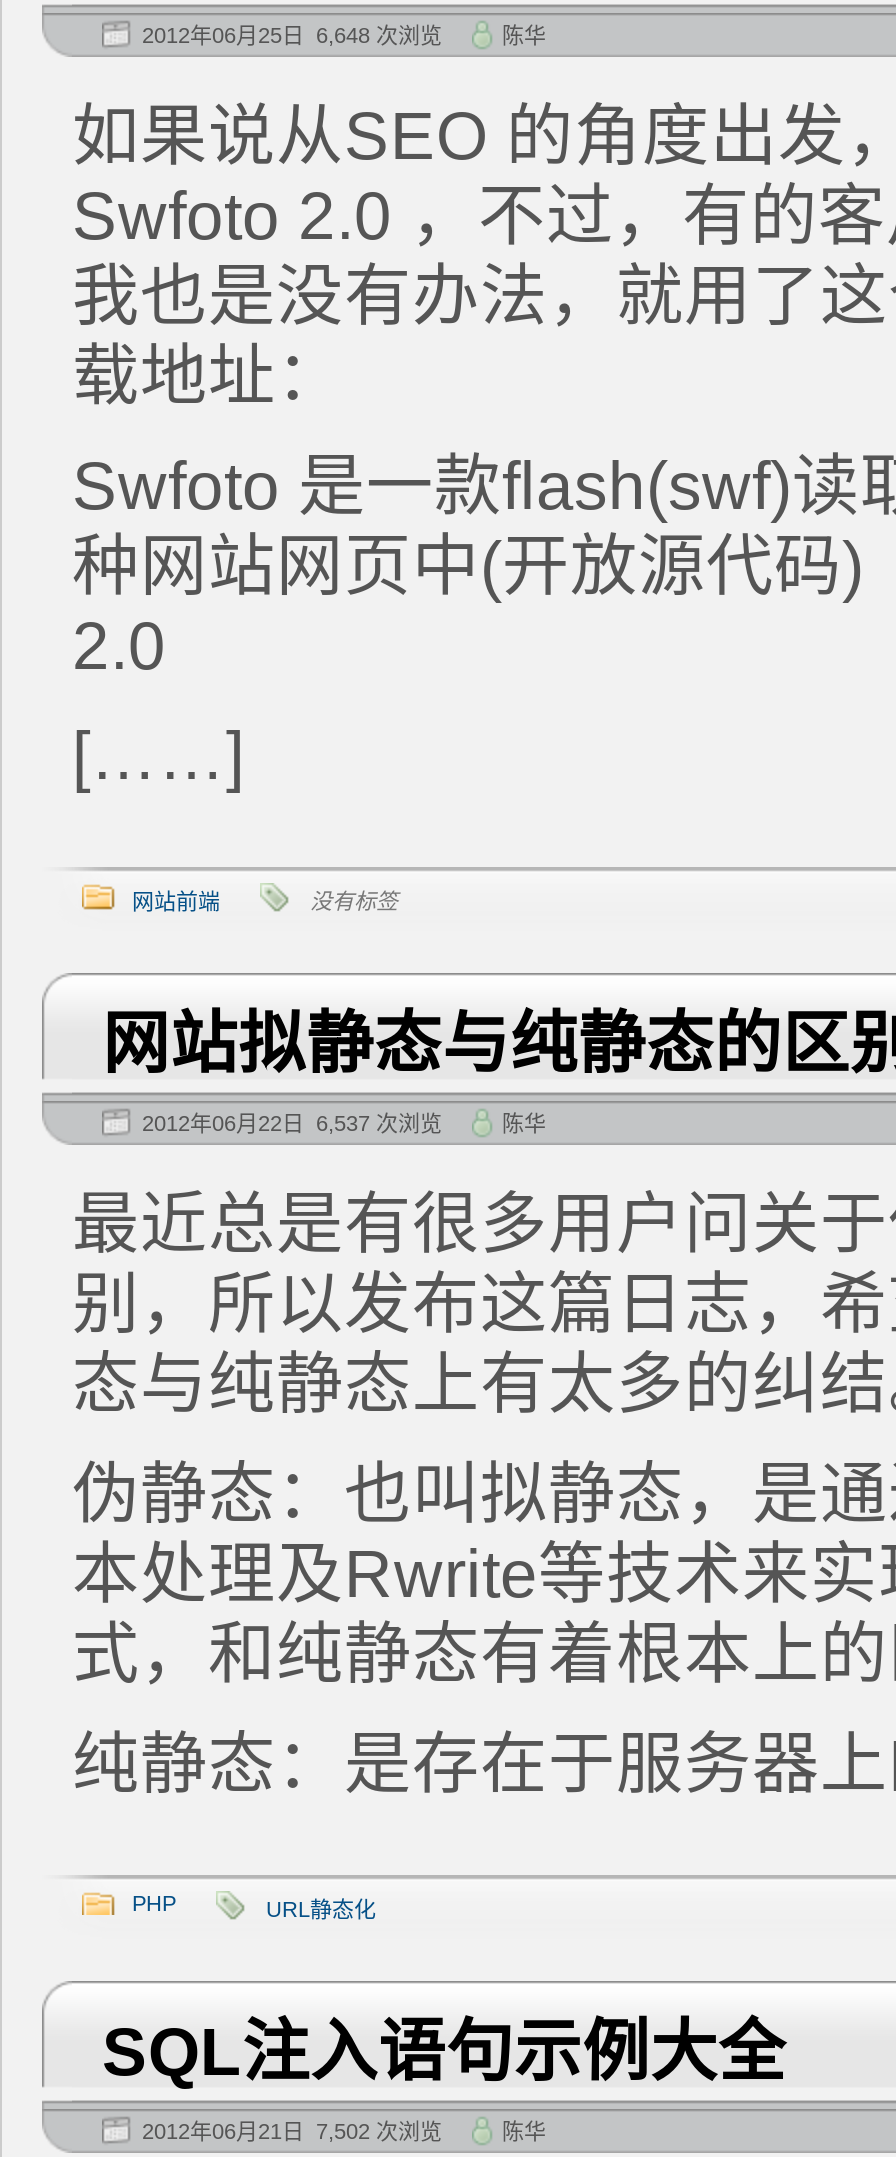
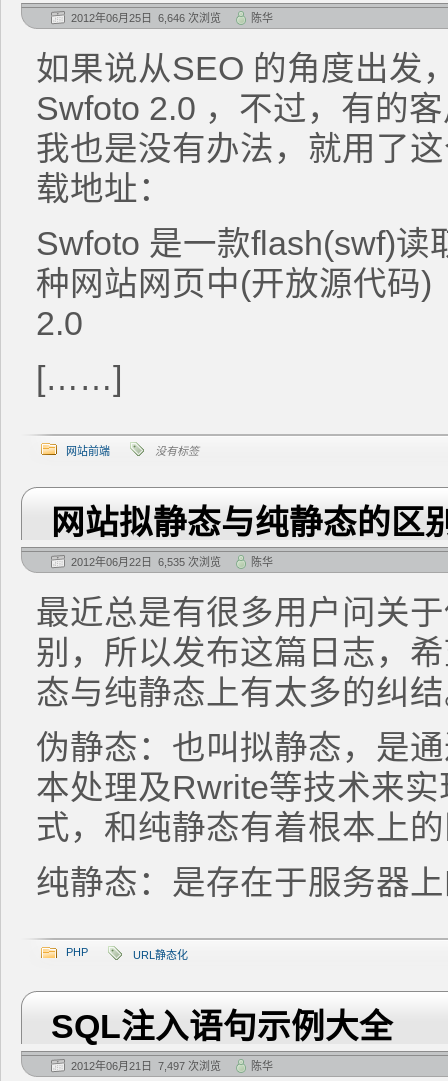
[142,23,442,47] 2012年06月25日 6,648 次浏览 -> [71,12,221,24] 2012年06月25日 6,646 次浏览
[142,1111,442,1135] 2012年06月22日 6,537 次浏览 -> [71,556,221,568] 2012年06月22日 6,535 次浏览
[142,2119,442,2143] 2012年06月21日 7,502 次浏览 -> [71,1060,221,1072] 2012年06月21日 7,497 次浏览

